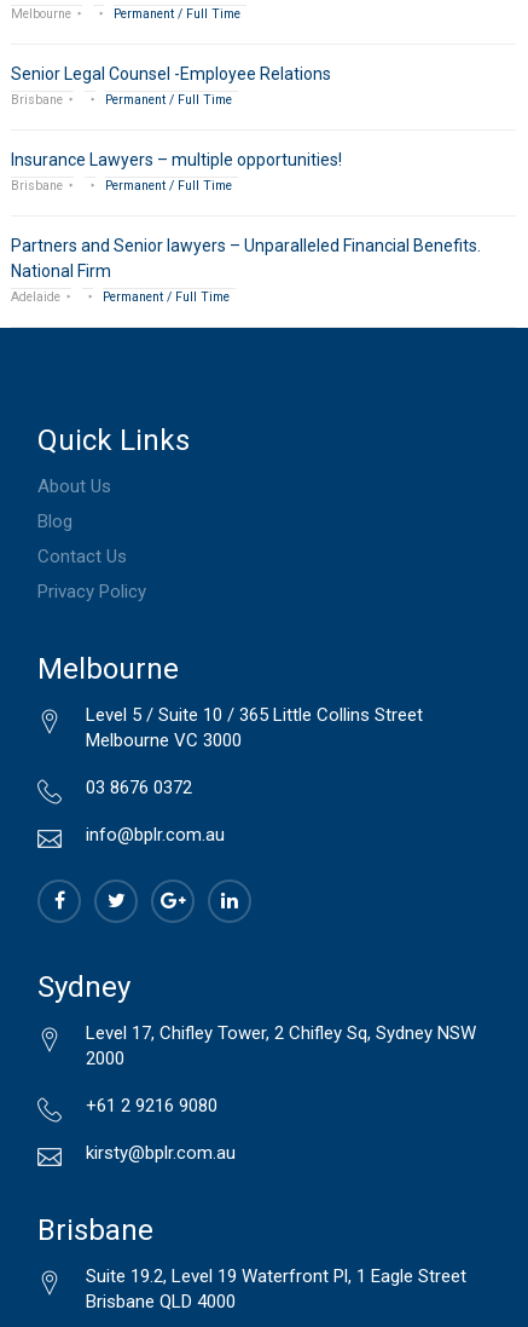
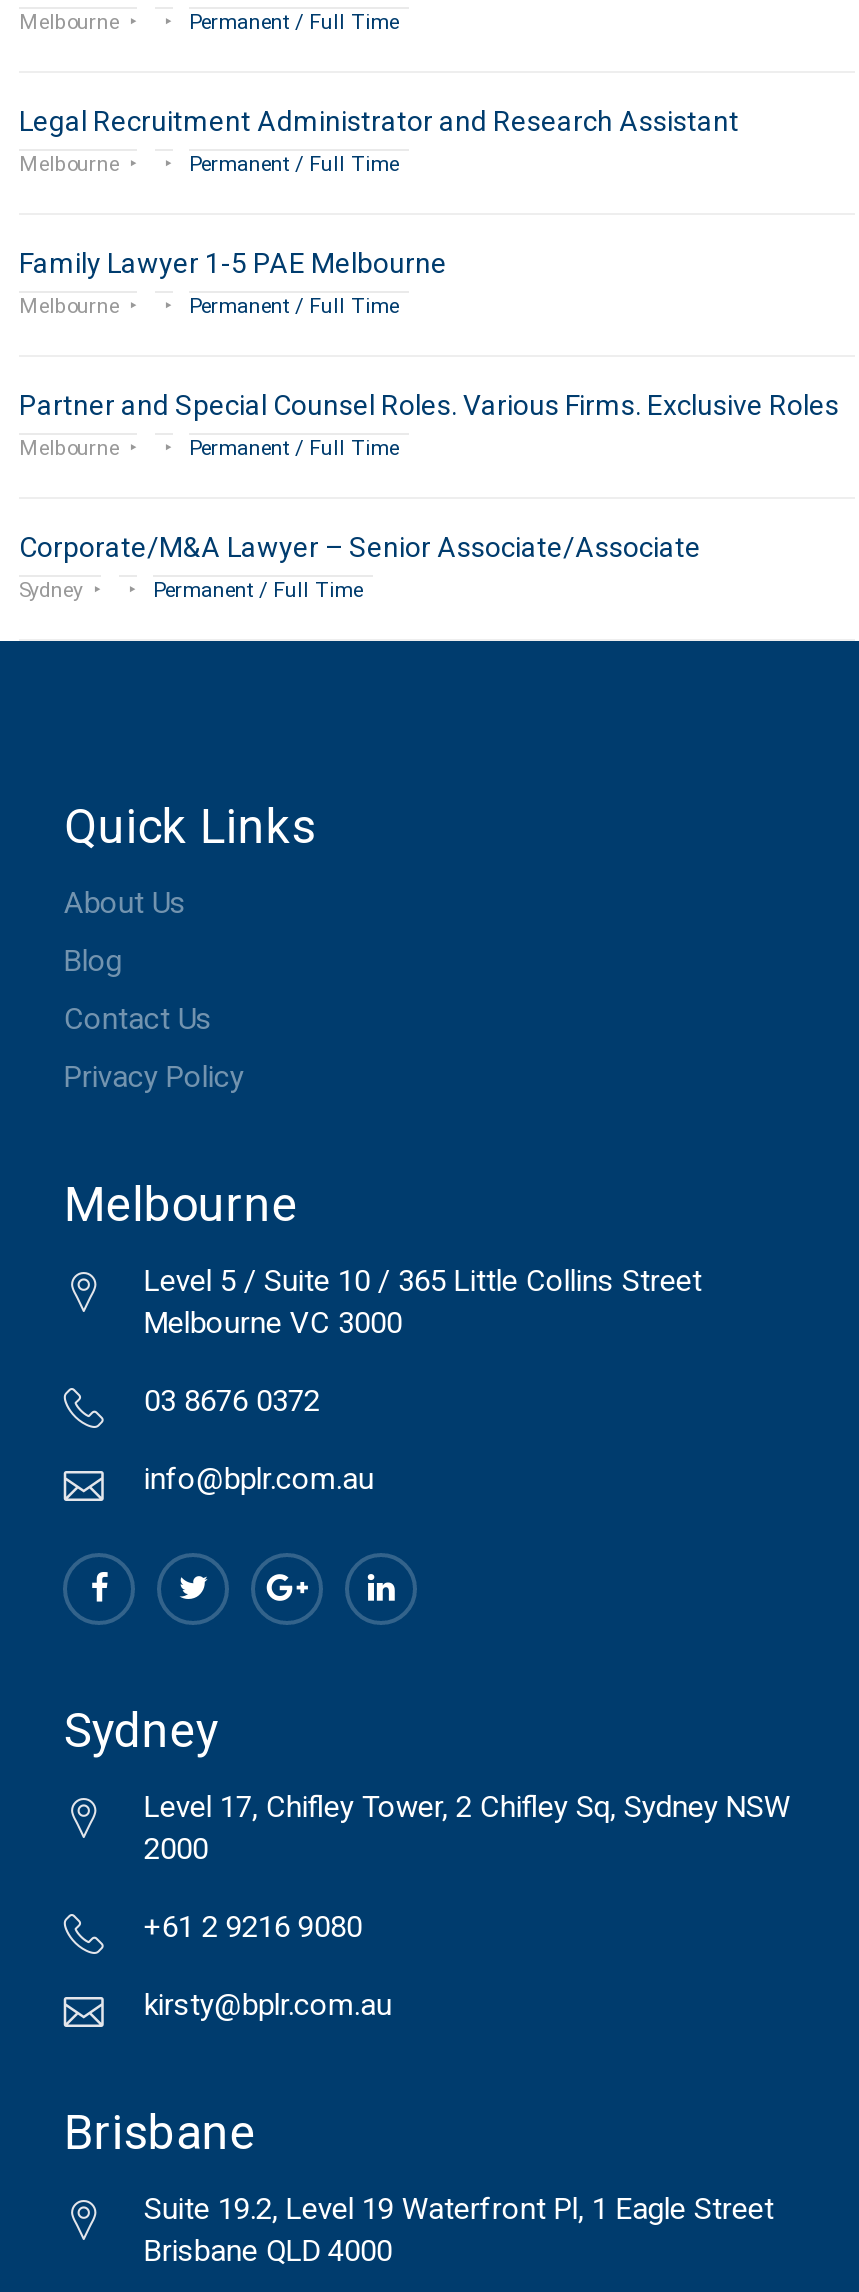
[11,64,331,108] Senior Legal Counsel -Employee Relations | Brisbane -> [19,105,739,177] Legal Recruitment Administrator and Research Assistant | Melbourne
[11,150,342,193] Insurance Lawyers – multiple opportunities! | Brisbane -> [19,247,447,319] Family Lawyer 1-5 PAE Melbourne | Melbourne
[11,236,481,305] Partners and Senior lawyers – Unparalleled Financial Benefits. | National Firm | Adelaide -> [19,389,839,603] Partner and Special Counsel Roles. Various Firms. Exclusive Roles | Melbourne | Permanent / Full Time | Corporate/M&A Lawyer – Senior Associate/Associate | Sydney

